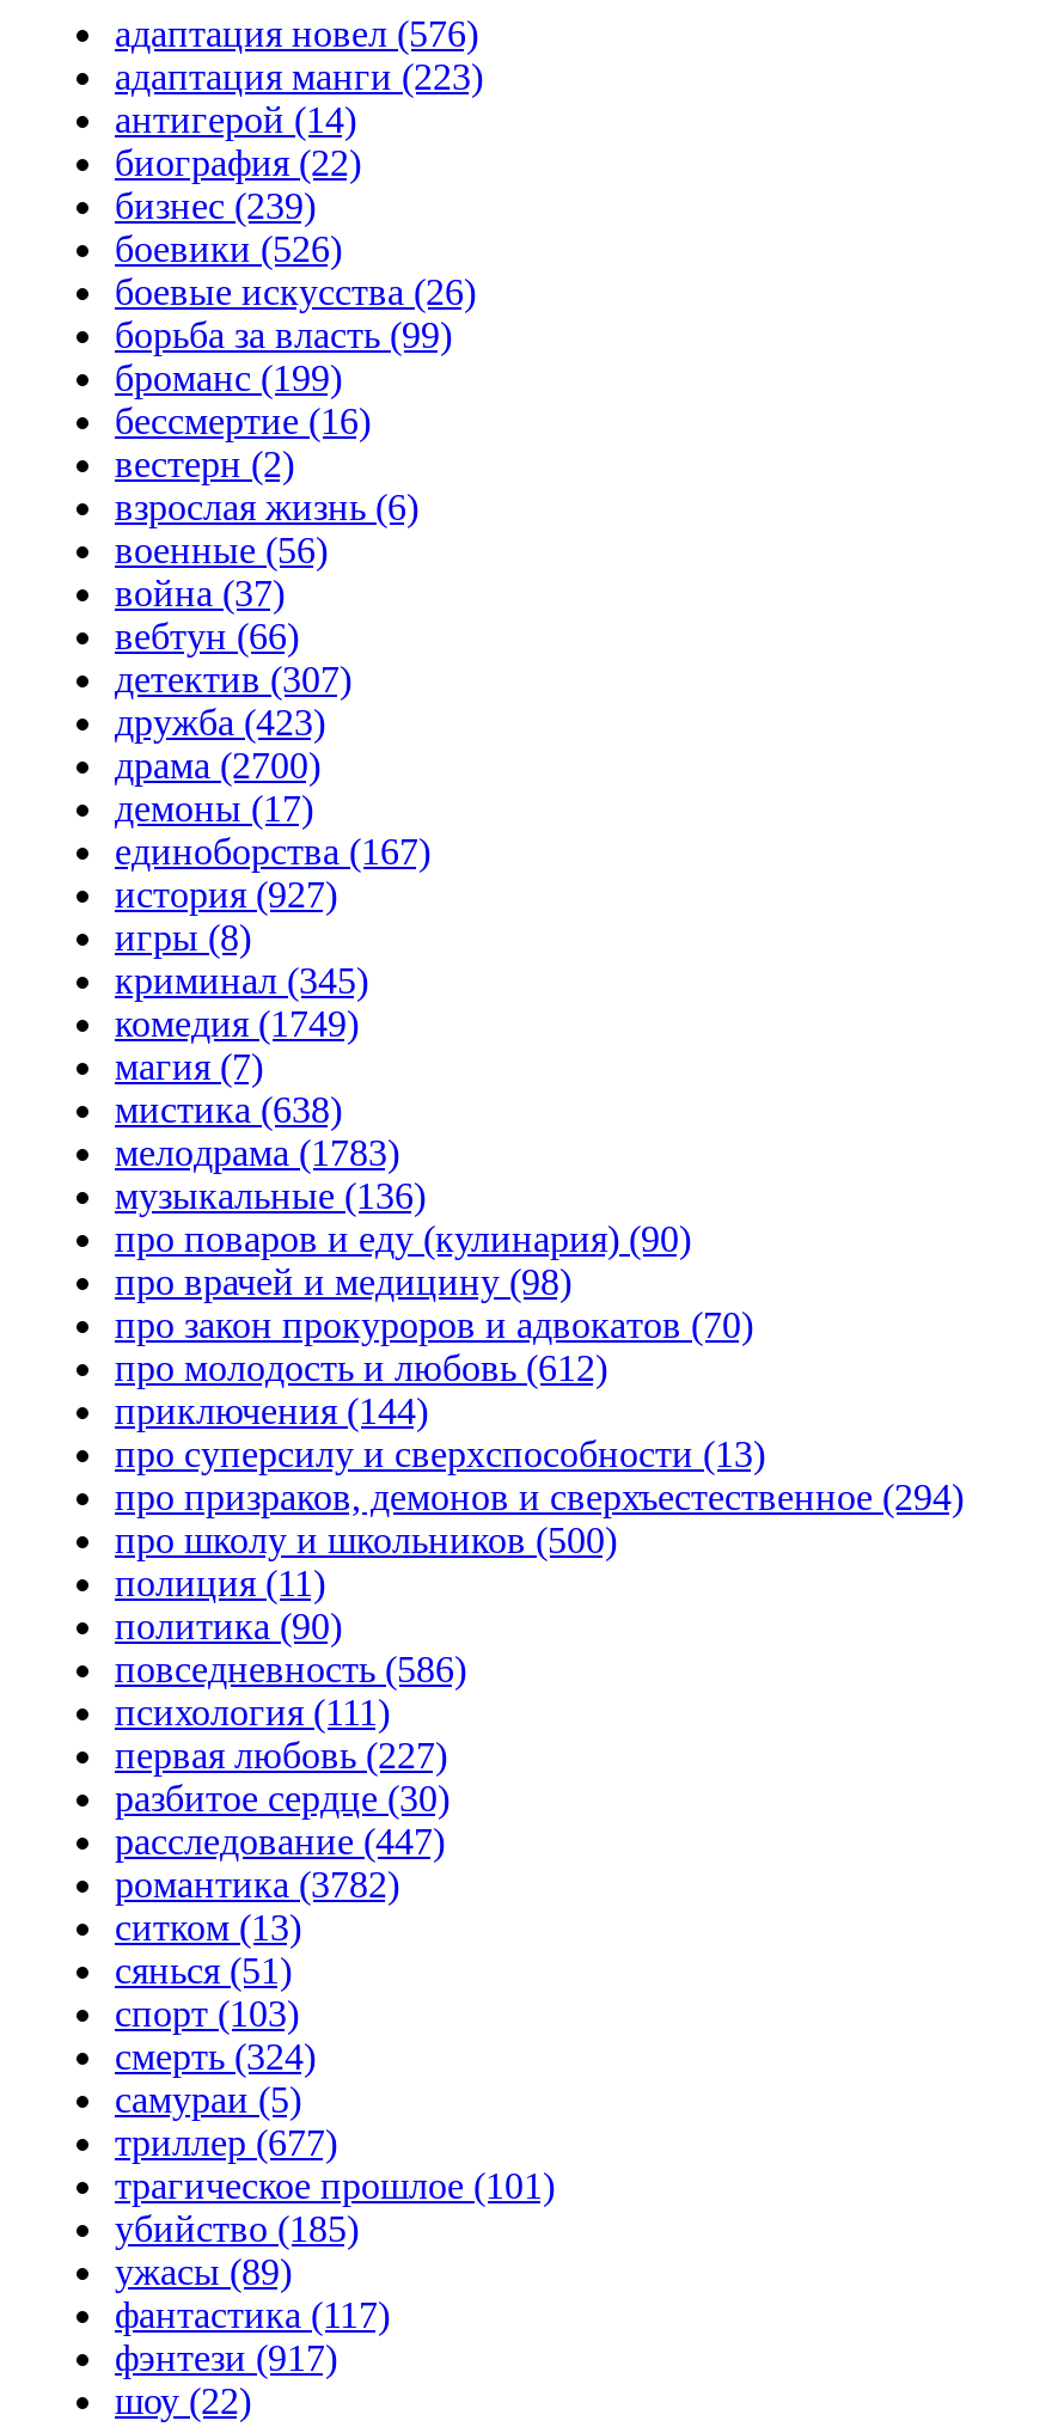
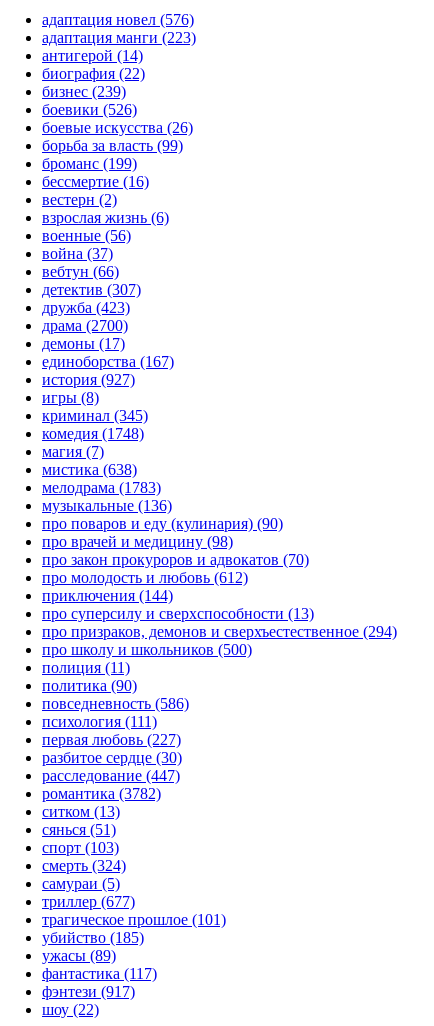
[115,1002,359,1043] комедия (1749) -> [42,424,144,441] комедия (1748)

